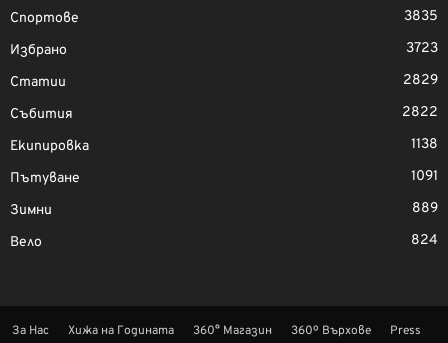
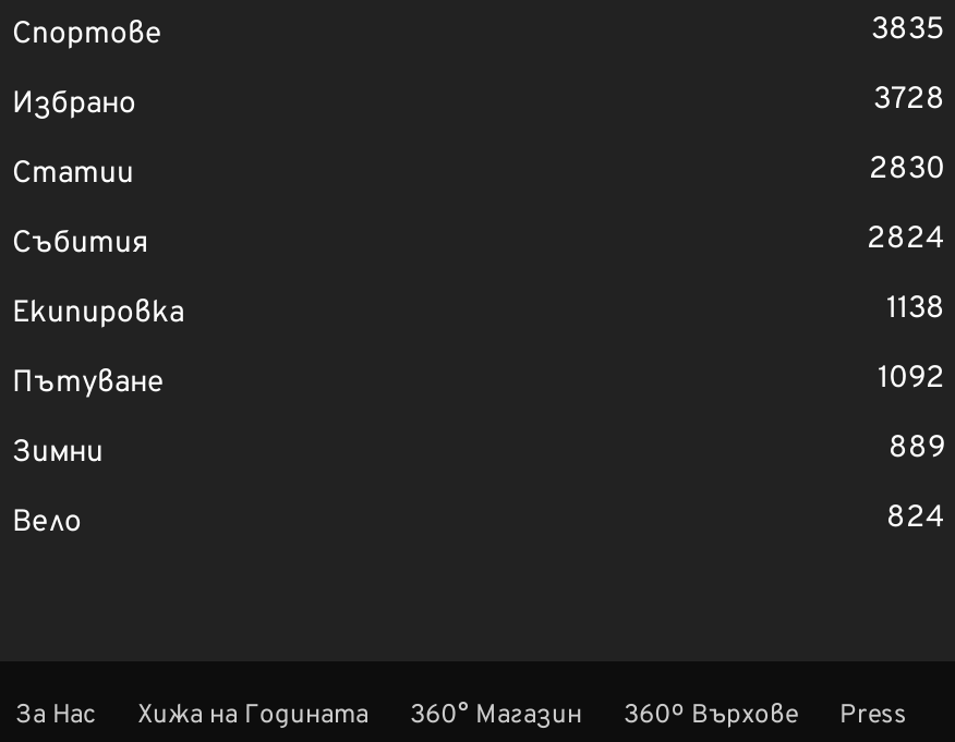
[406,40,438,57] 3723 -> [873,83,945,120] 3728
[403,72,438,89] 2829 -> [869,153,945,190] 2830
[402,104,438,121] 2822 -> [867,222,945,259] 2824
[411,168,438,185] 1091 -> [878,362,945,399] 1092

